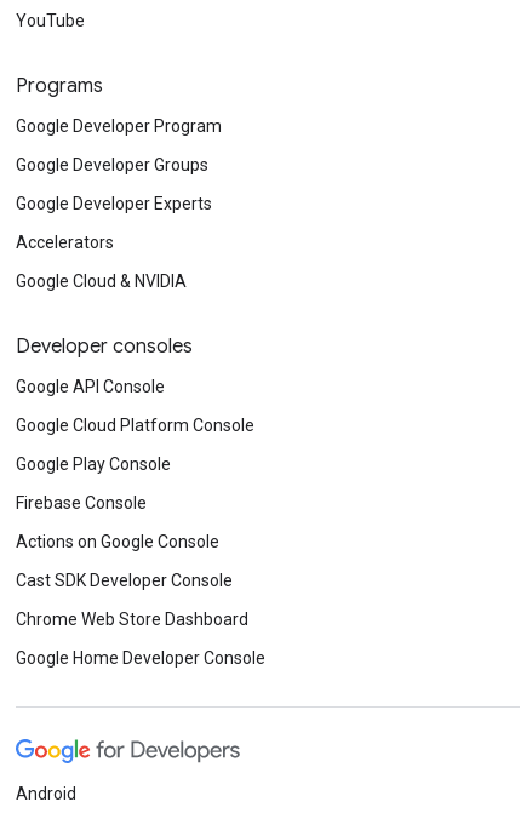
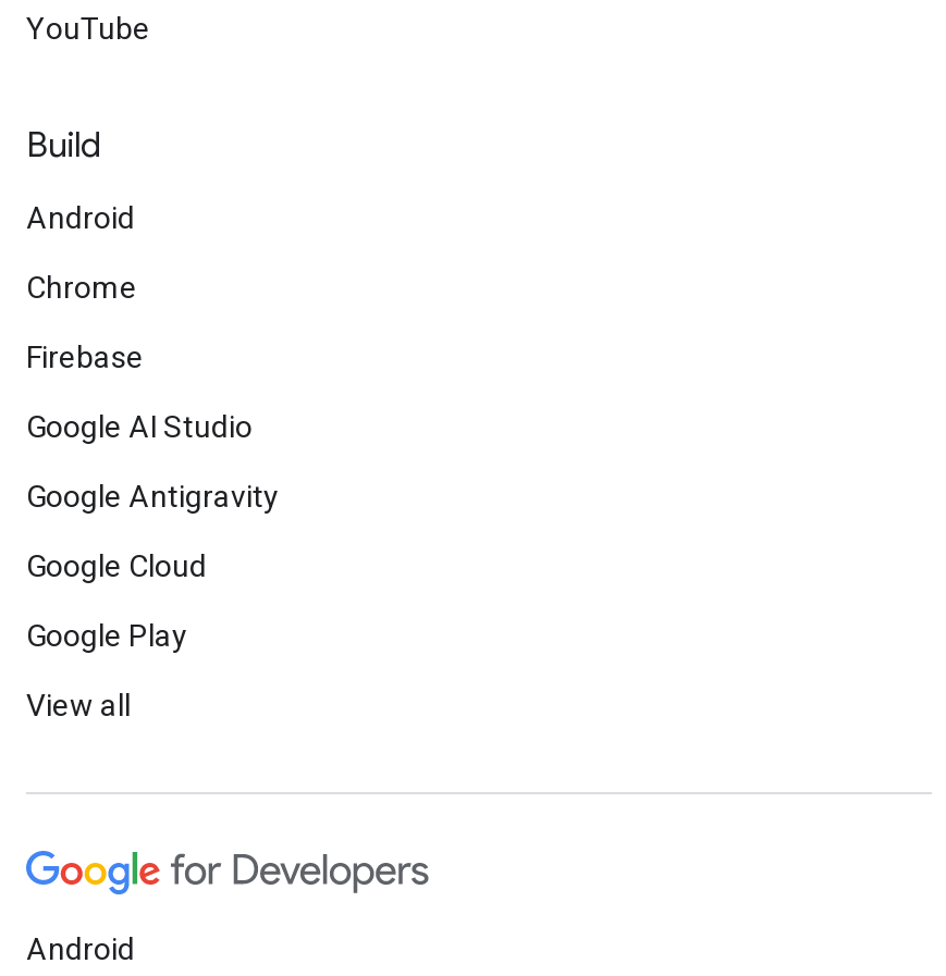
[16,74,265,668] Programs | Google Developer Program | Google Developer Groups | Google Developer Experts | Accelerators | Google Cloud & NVIDIA | Developer consoles | Google API Console | Google Cloud Platform Console | Google Play Console | Firebase Console | Actions on Google Console | Cast SDK Developer Console | Chrome Web Store Dashboard | Google Home Developer Console -> [26,124,279,722] Build | Android | Chrome | Firebase | Google AI Studio | Google Antigravity | Google Cloud | Google Play | View all

